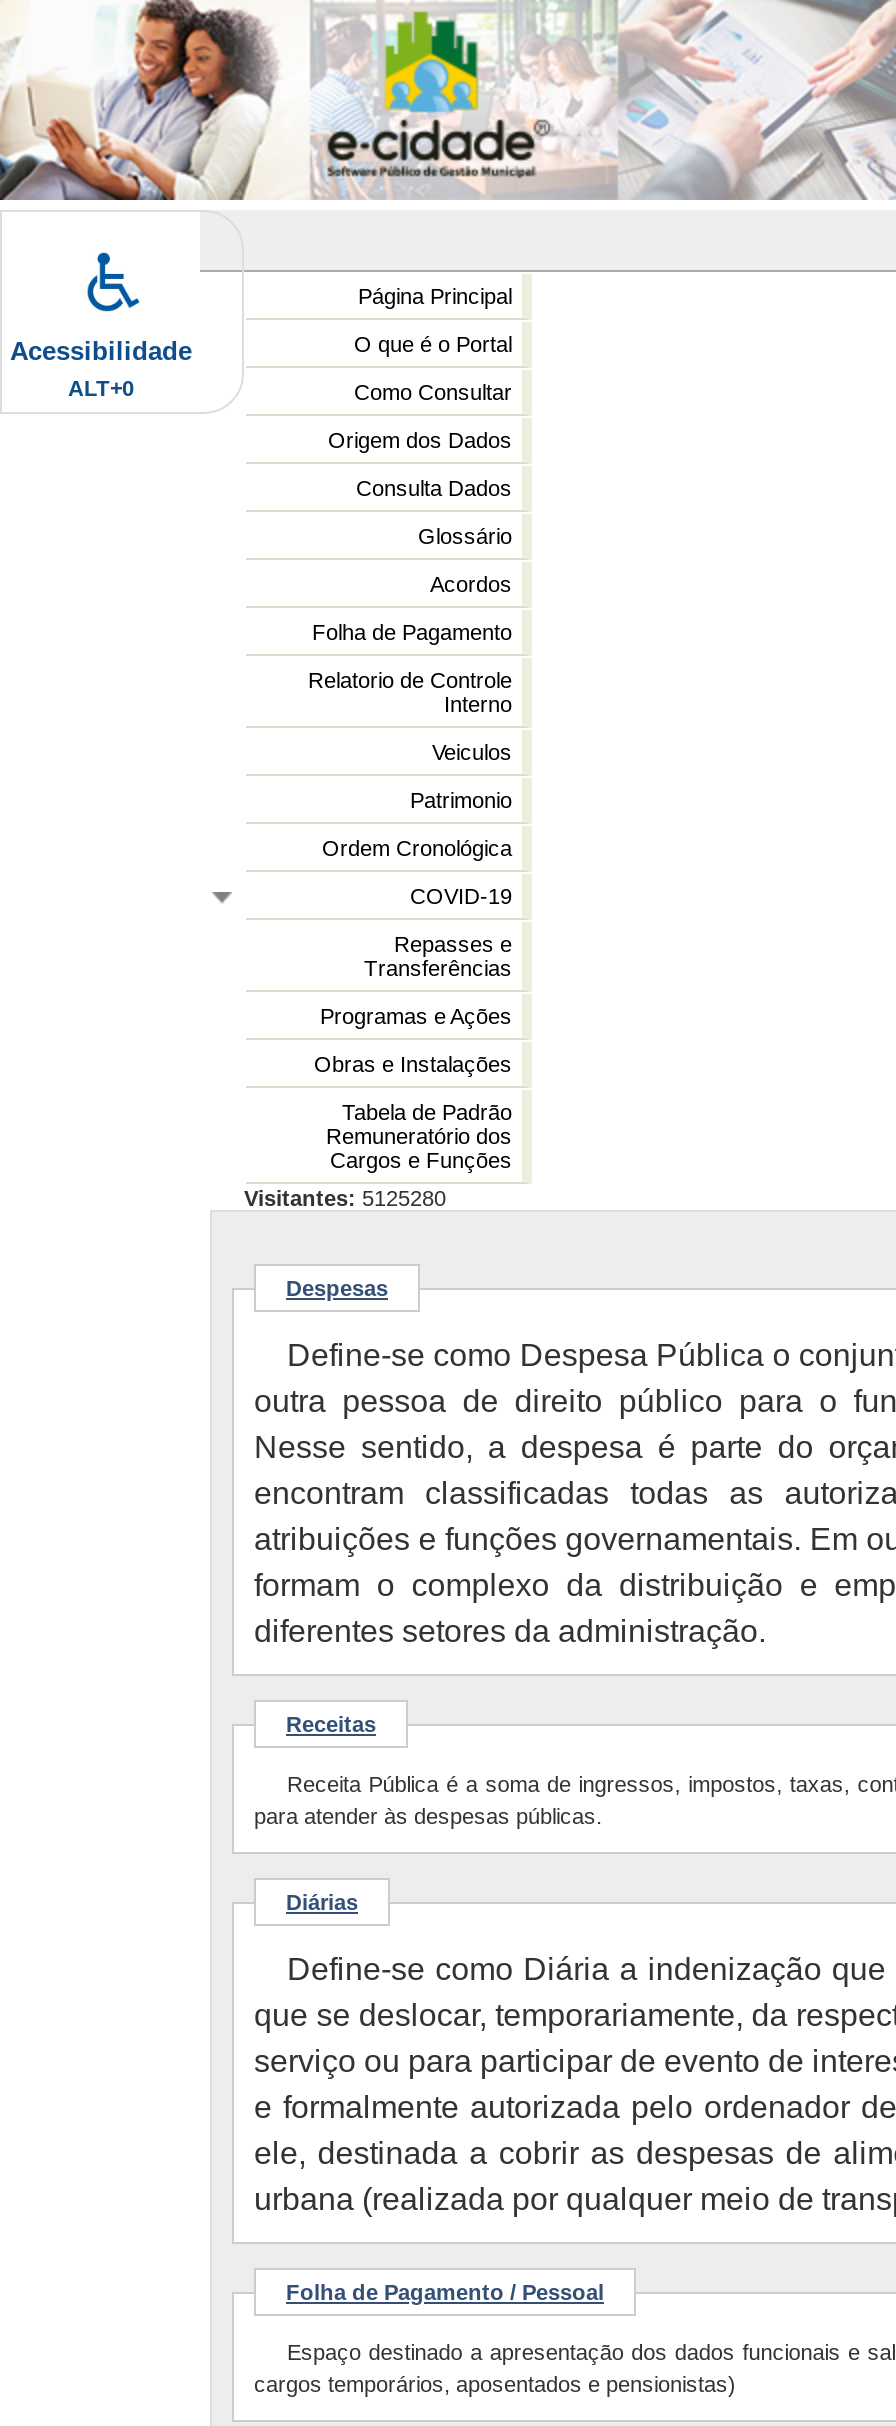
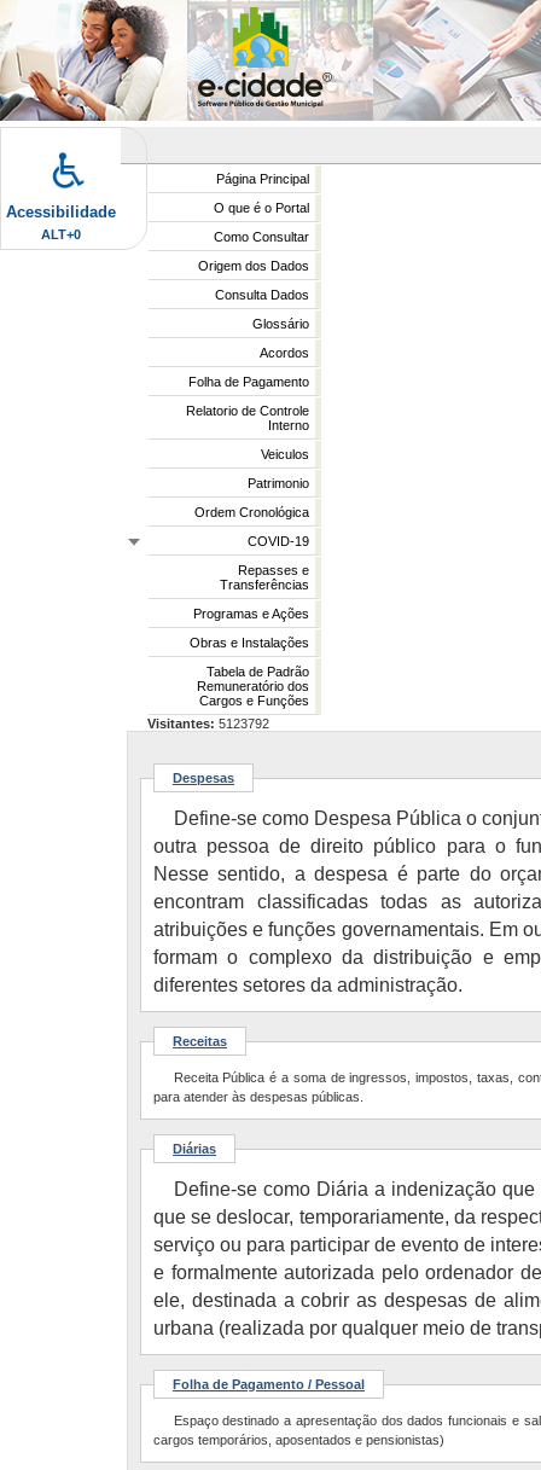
[244,1186,446,1210] Visitantes: 5125280 -> [147,716,269,731] Visitantes: 5123792

